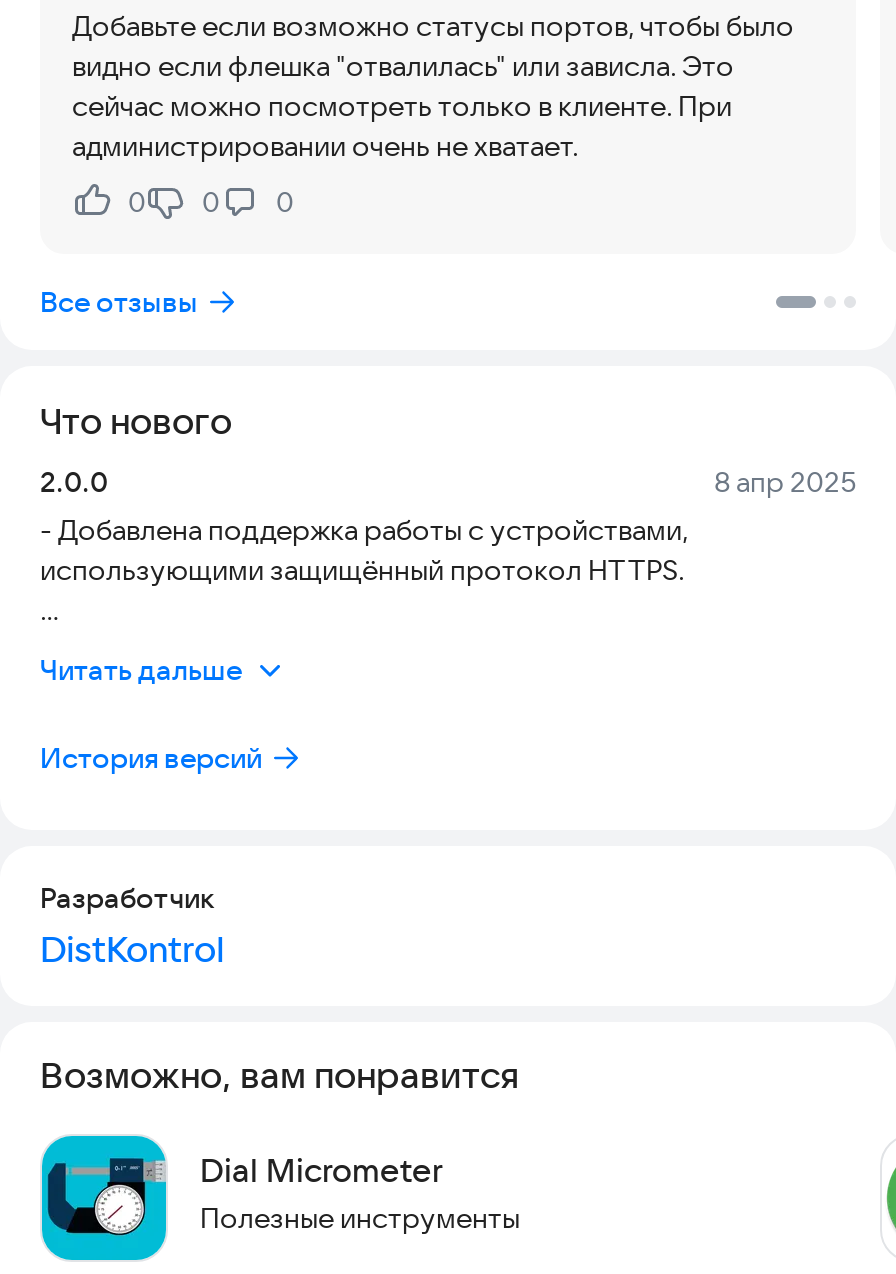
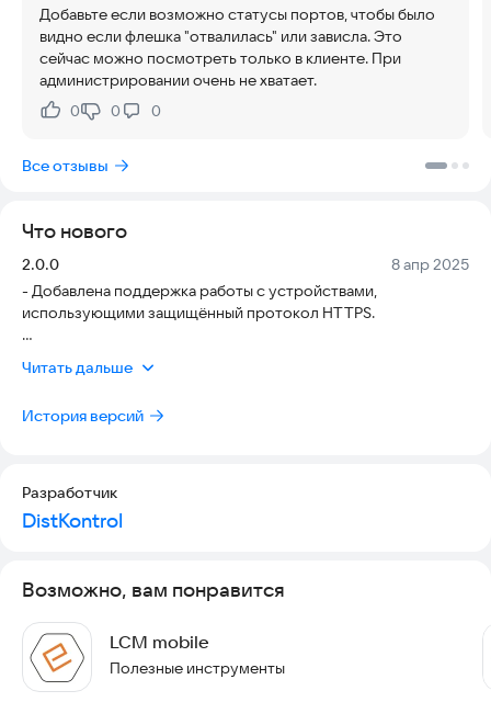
[40,1134,442,1262] [image] | Dial Micrometer -> [23,623,209,691] [image] | LCM mobile

